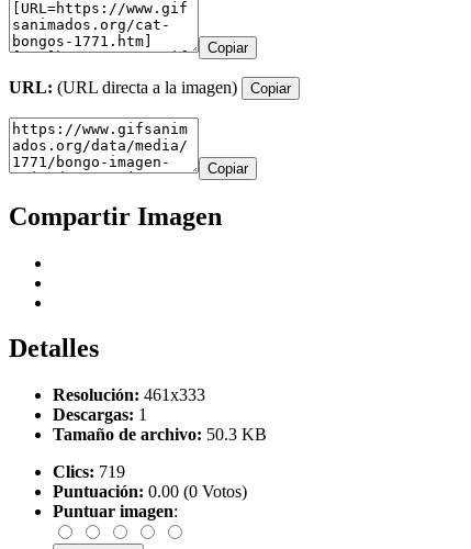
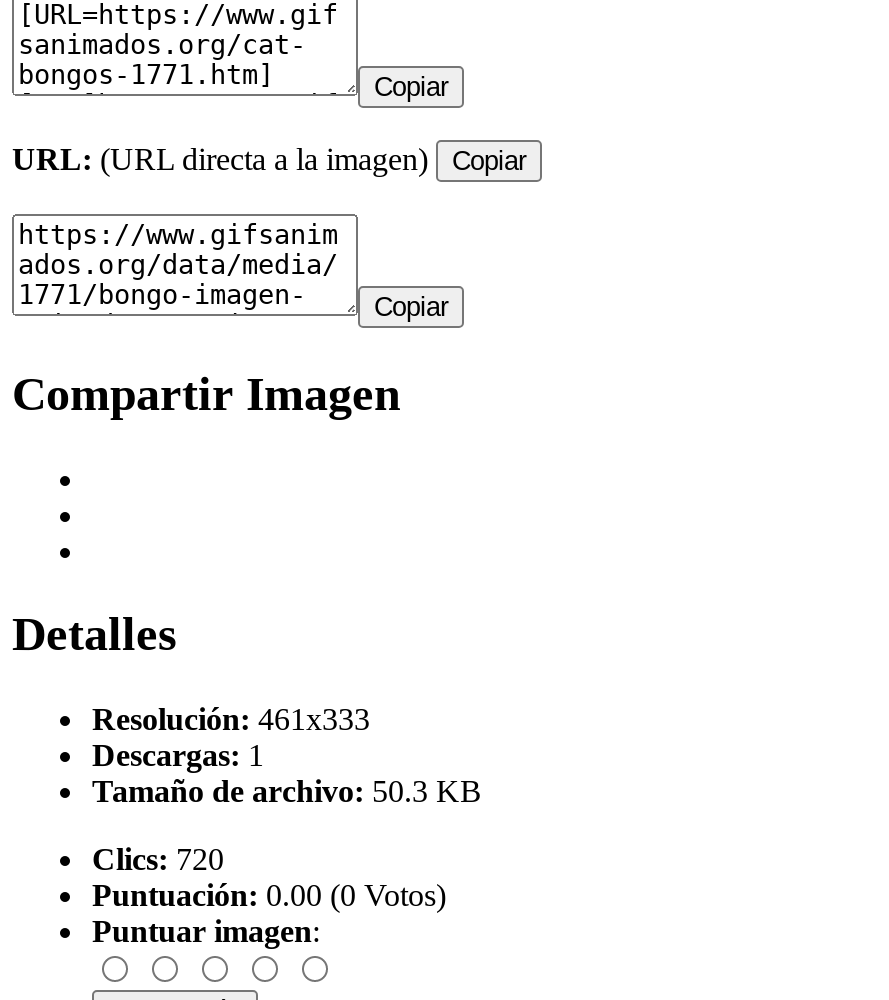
[53,463,125,481] Clics: 719 -> [92,843,224,877] Clics: 720

